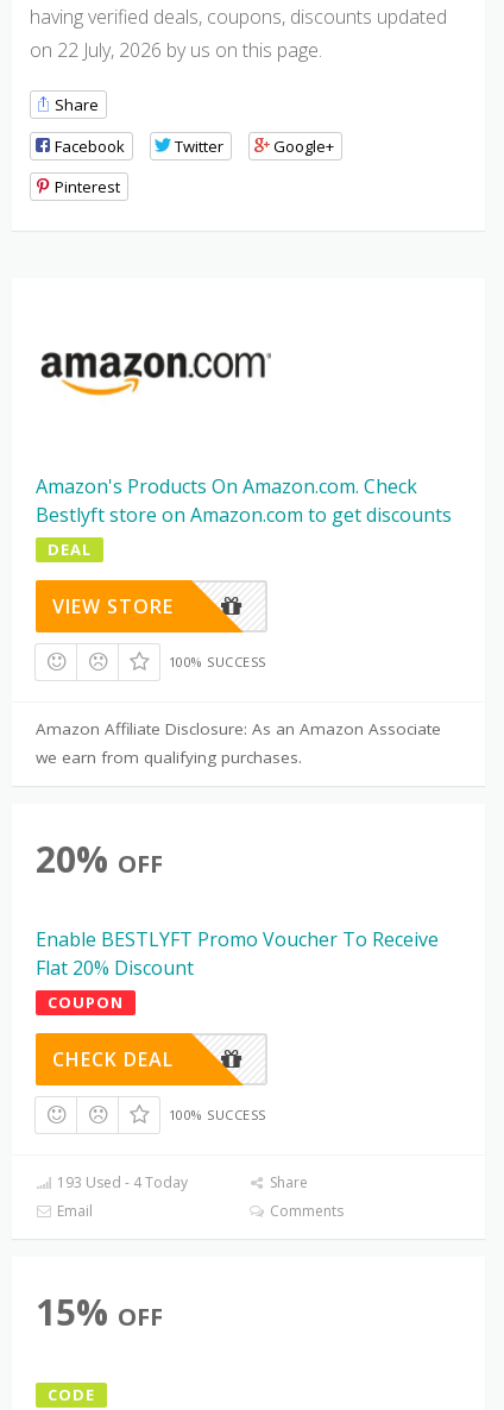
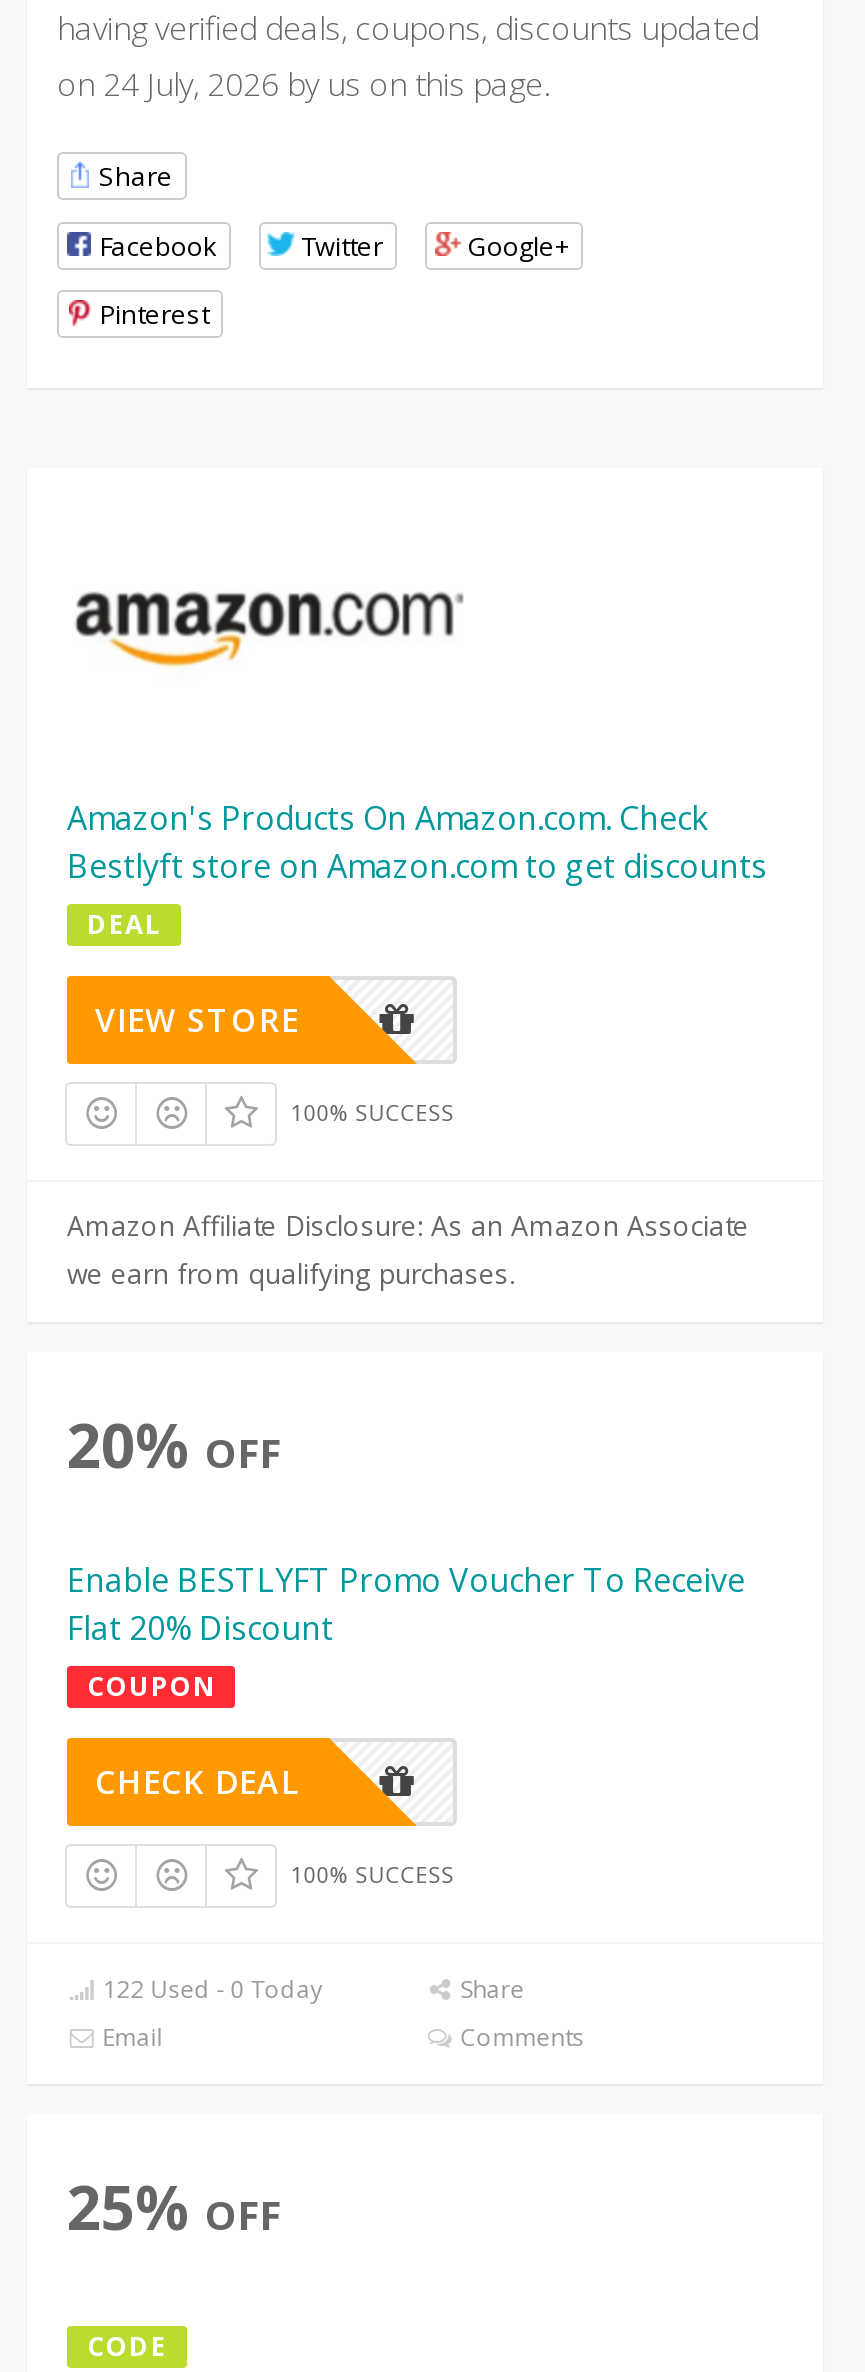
[30,37,322,63] on 22 July, 2026 by us on this page. -> [57,62,549,106] on 24 July, 2026 by us on this page.
[53,1173,188,1193] 193 Used - 4 Today -> [97,1973,323,2007] 122 Used - 0 Today
[36,1288,163,1337] 15% OFF -> [67,2167,281,2249] 25% OFF

